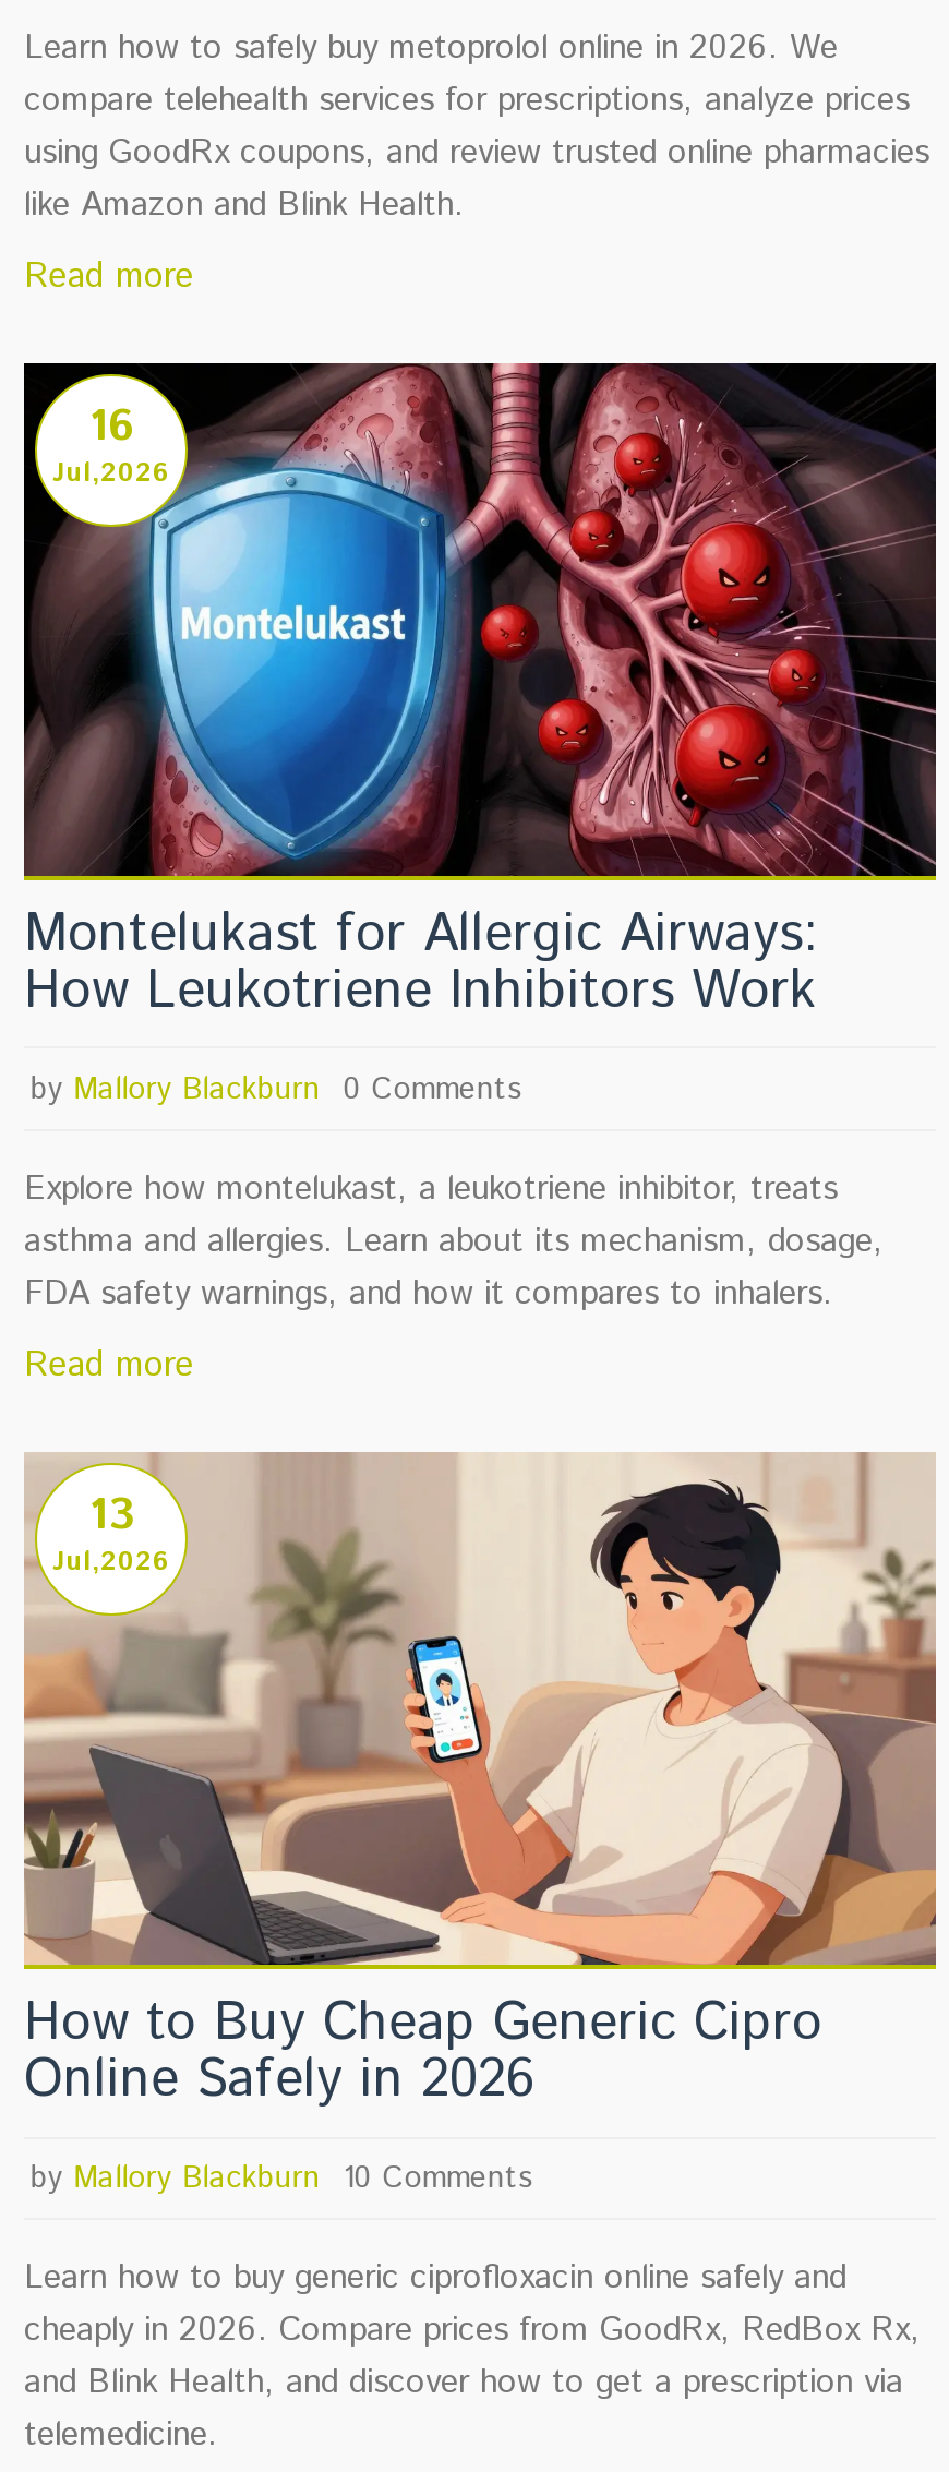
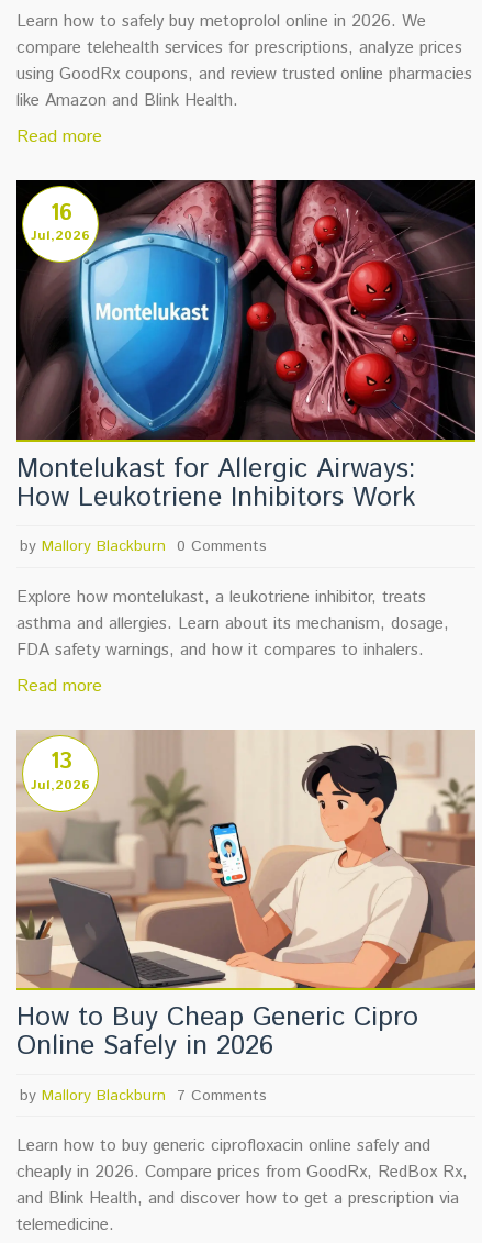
[30,2157,533,2201] by Mallory Blackburn 10 Comments -> [20,1084,267,1106] by Mallory Blackburn 7 Comments

